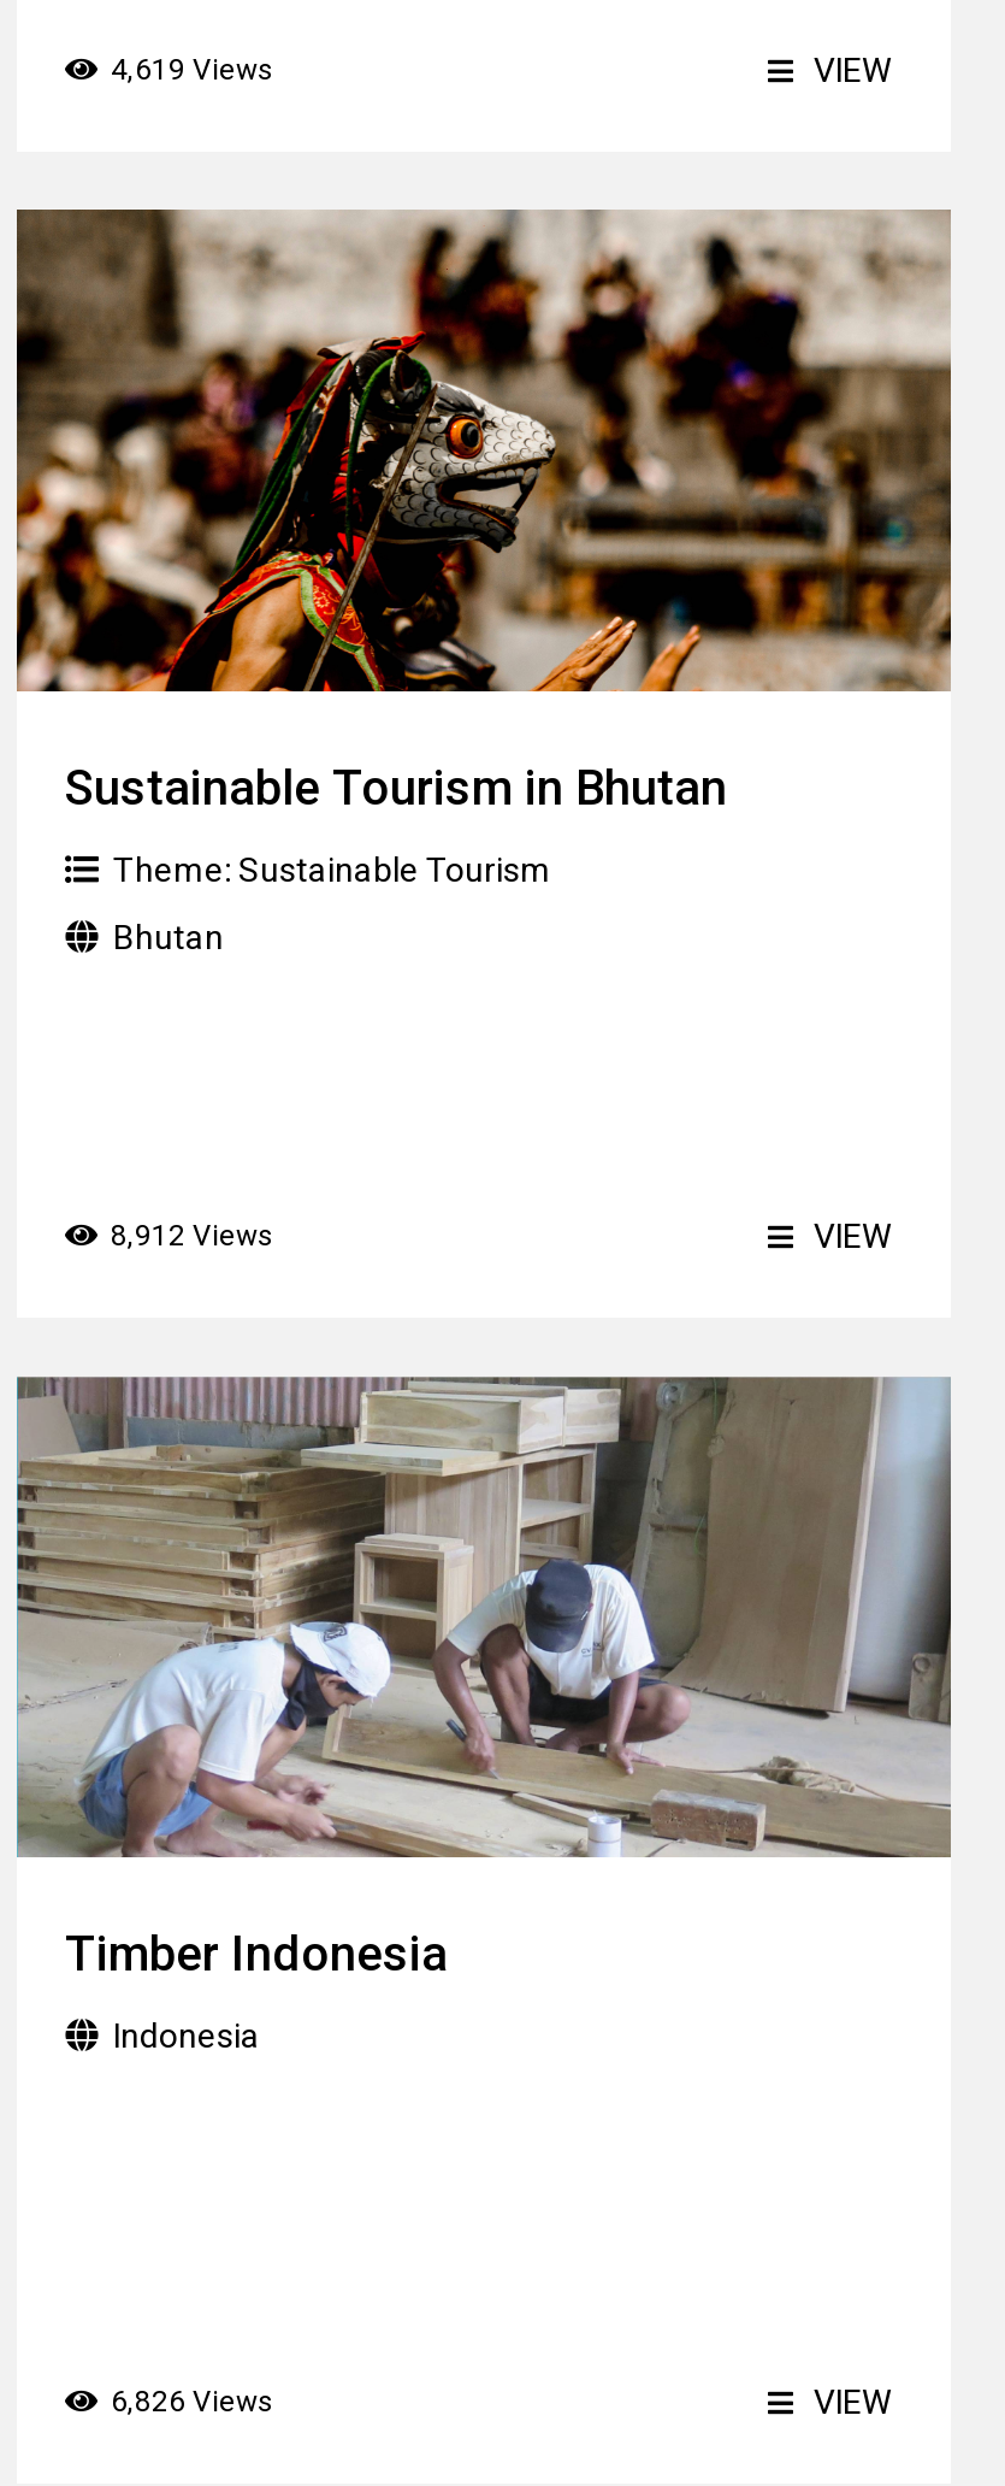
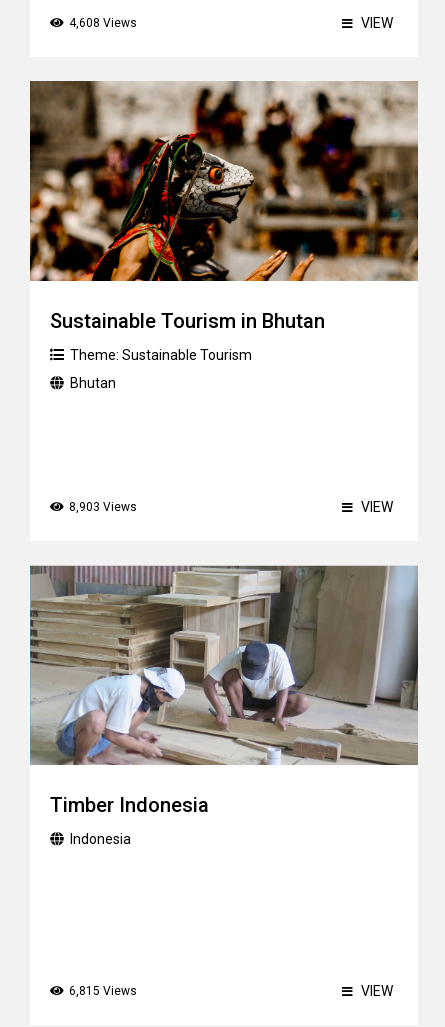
[111,53,274,87] 4,619 Views -> [69,16,137,30] 4,608 Views
[111,1219,274,1253] 8,912 Views -> [69,500,137,514] 8,903 Views
[111,2385,274,2419] 6,826 Views -> [69,984,137,998] 6,815 Views

